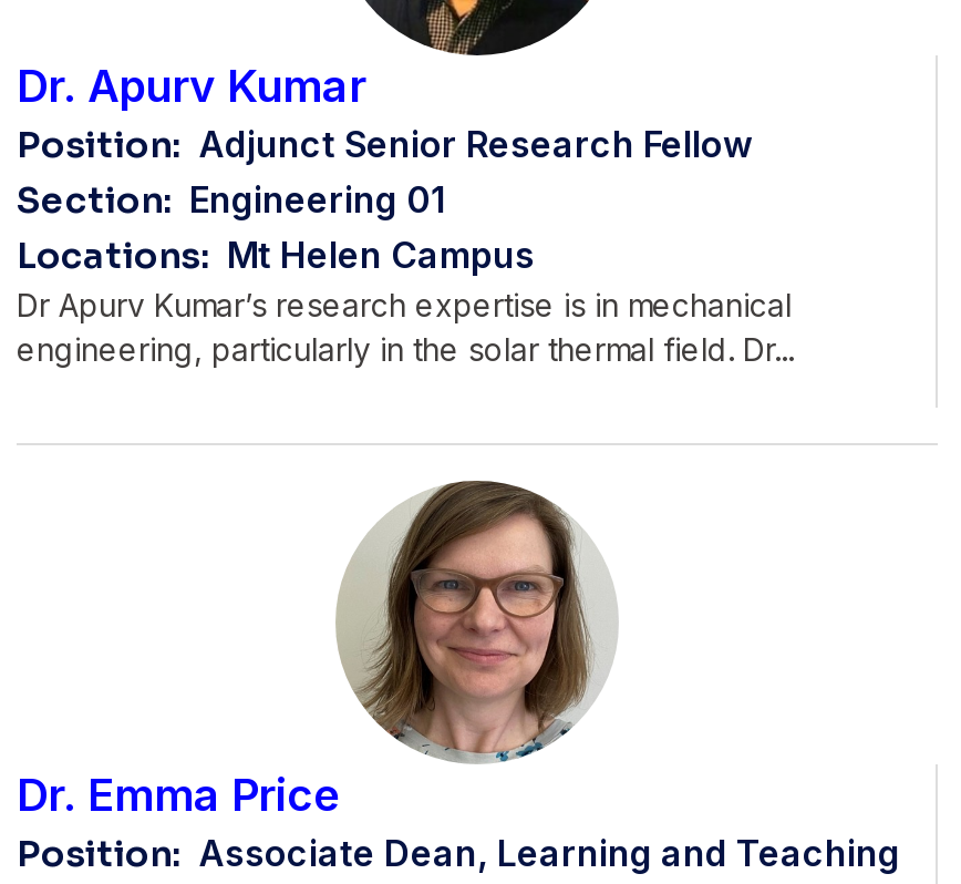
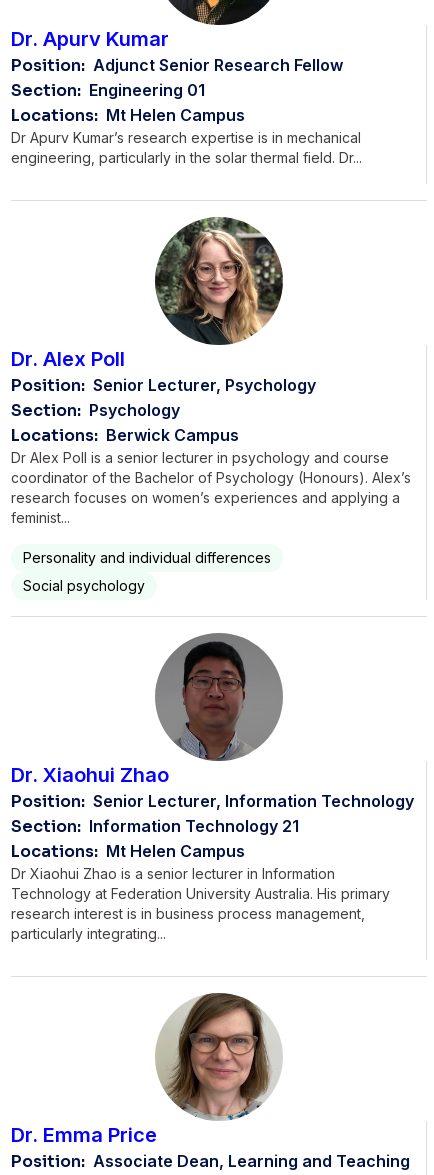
none -> [11,217,411,594] [image] | Dr. Alex Poll | Position: Senior Lecturer, Psychology | Section: Psychology | Locations: Berwick Campus | Dr Alex Poll is a senior lecturer in psychology and course | coordinator of the Bachelor of Psychology (Honours). Alex’s | research focuses on women’s experiences and applying a | feminist... | Personality and individual differences | Social psychology
none -> [11,632,414,942] [image] | Dr. Xiaohui Zhao | Position: Senior Lecturer, Information Technology | Section: Information Technology 21 | Locations: Mt Helen Campus | Dr Xiaohui Zhao is a senior lecturer in Information | Technology at Federation University Australia. His primary | research interest is in business process management, | particularly integrating...

